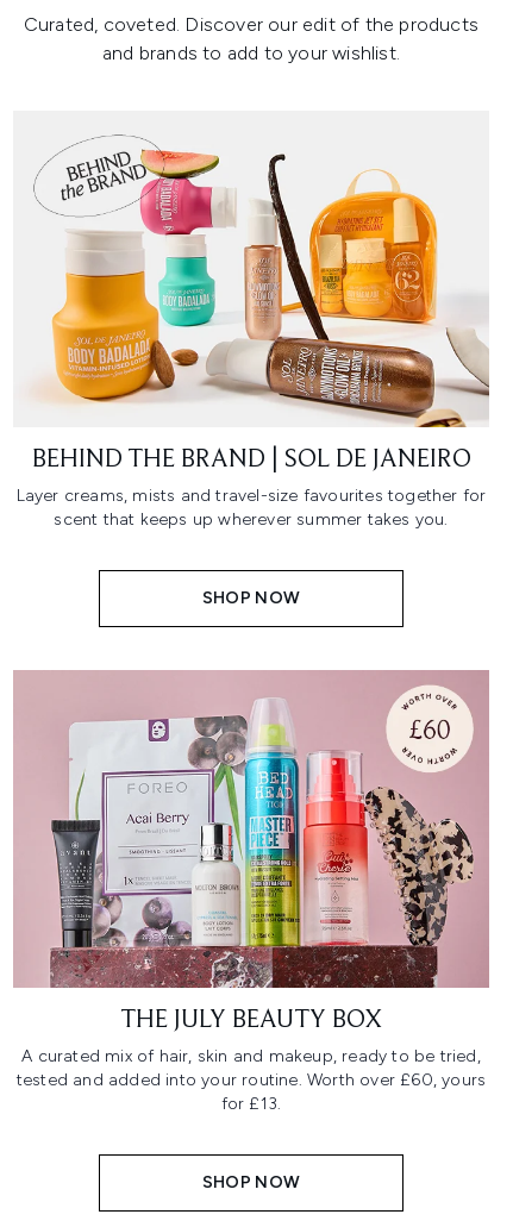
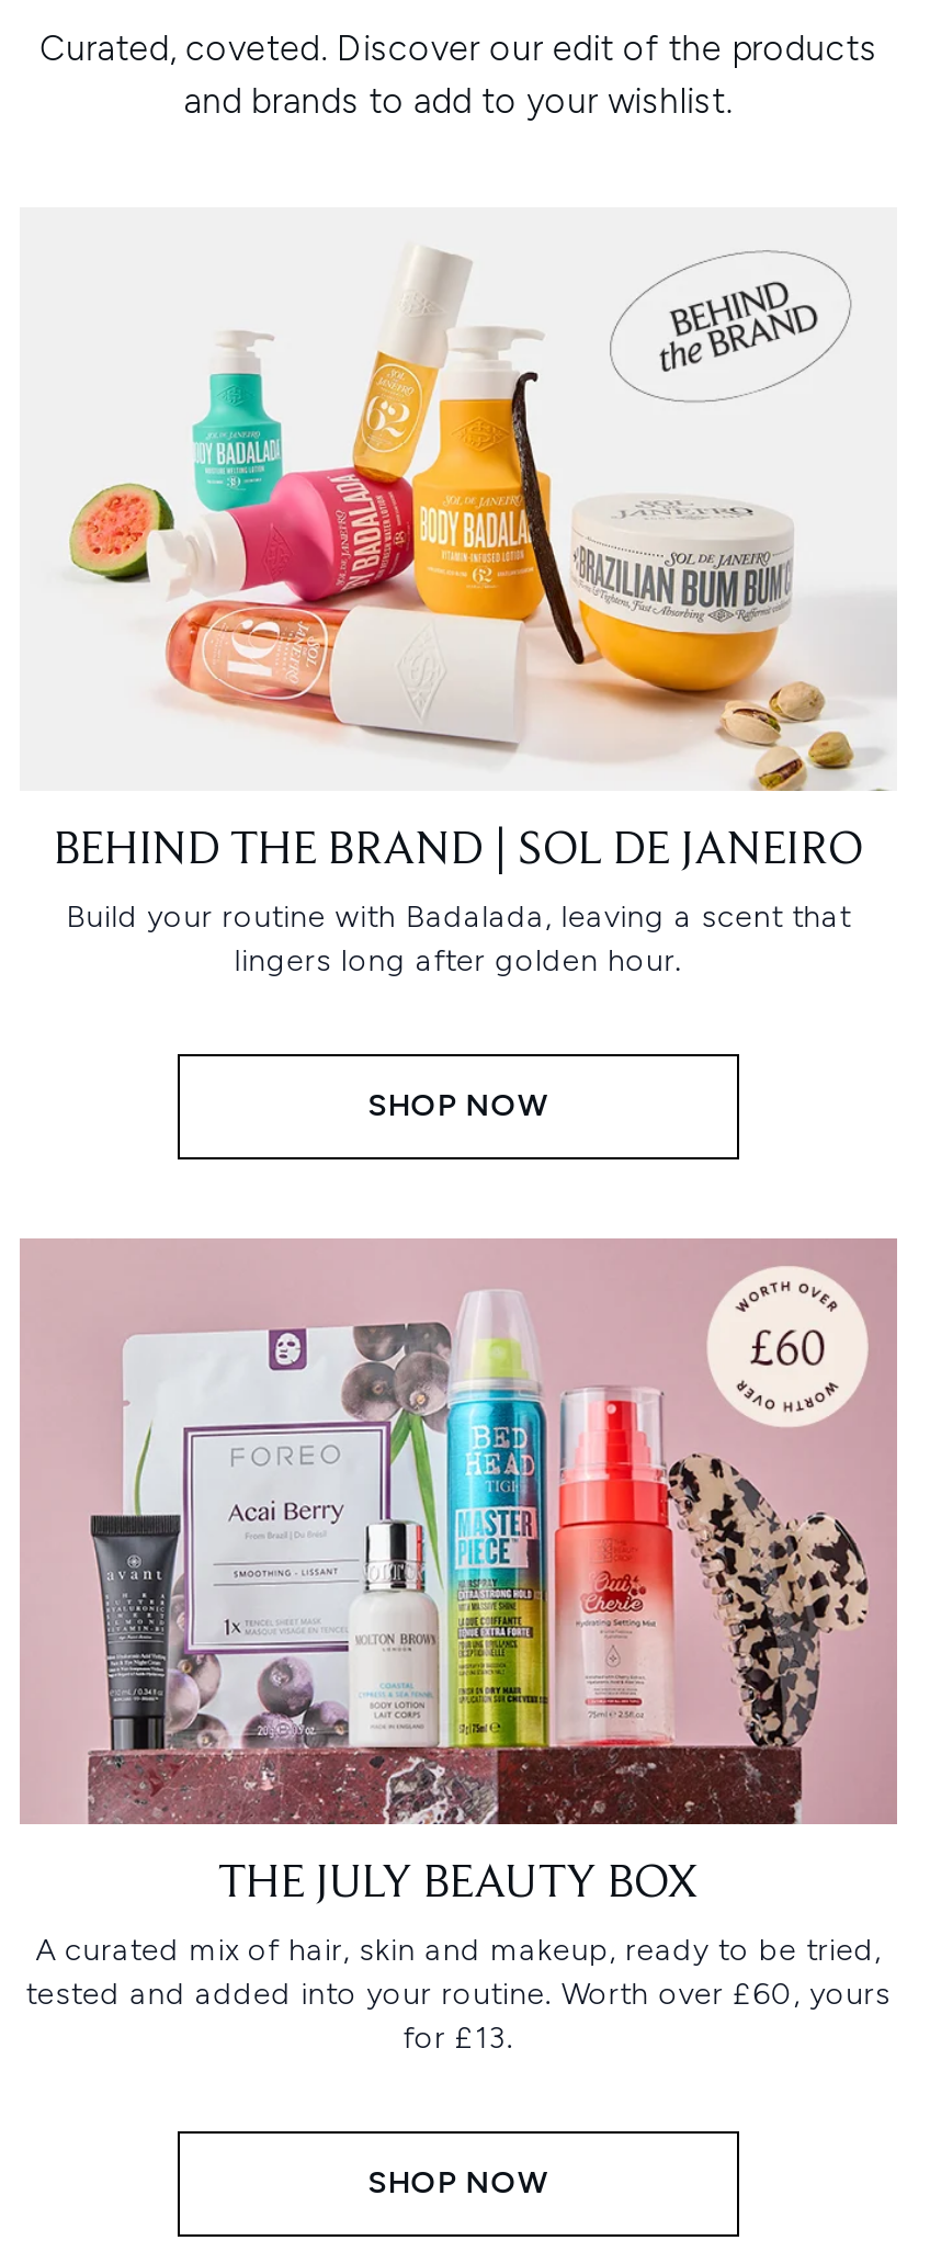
[33,134,490,428] [image] -> [68,249,897,793] [image]
[16,486,486,530] Layer creams, mists and travel-size favourites together for | scent that keeps up wherever summer takes you. -> [66,899,851,980] Build your routine with Badalada, leaving a scent that | lingers long after golden hour.

